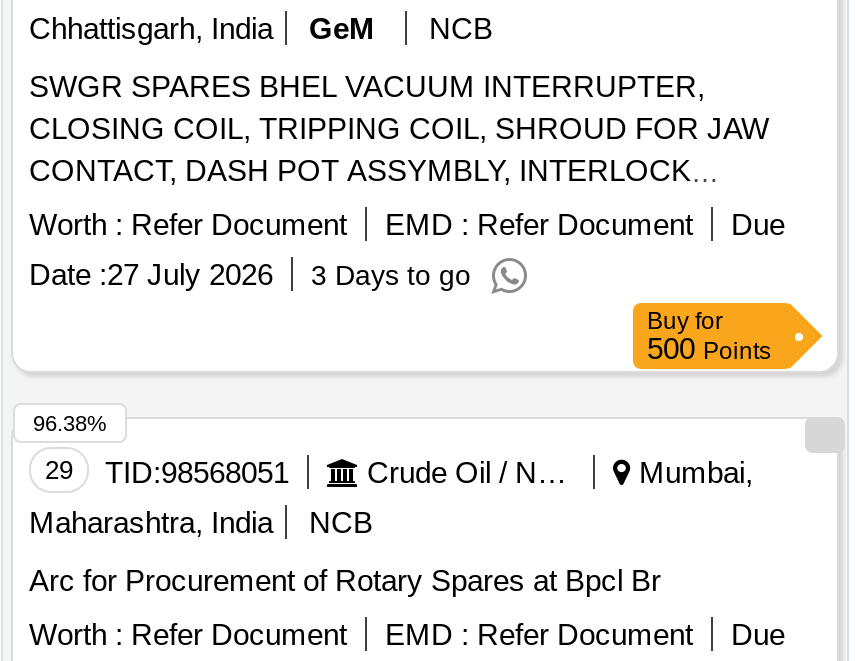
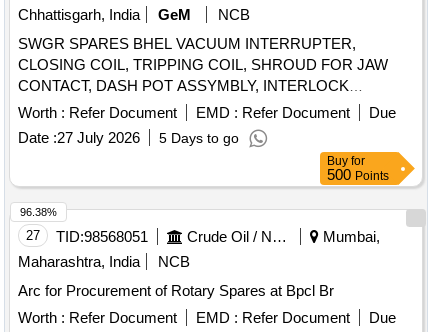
[29,257,471,291] Date : 27 July 2026 3 Days to go -> [18,129,239,146] Date : 27 July 2026 5 Days to go
[45,455,289,489] 29 TID:98568051 -> [26,228,148,245] 27 TID:98568051

